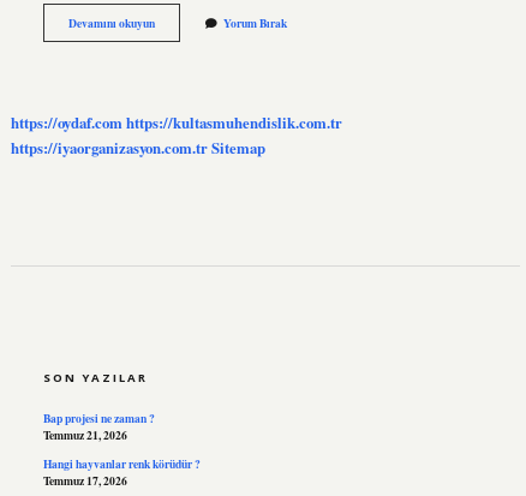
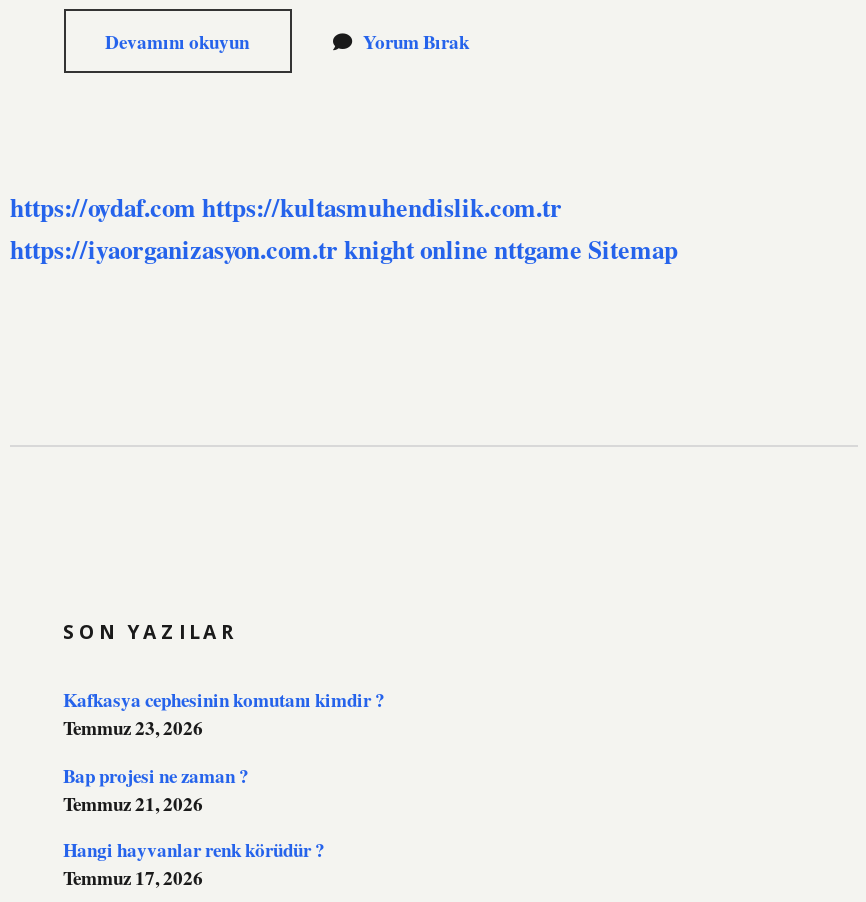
[11,137,265,159] https://iyaorganizasyon.com.tr Sitemap -> [10,232,678,268] https://iyaorganizasyon.com.tr knight online nttgame Sitemap
none -> [63,686,385,742] Kafkasya cephesinin komutanı kimdir ? | Temmuz 23, 2026

